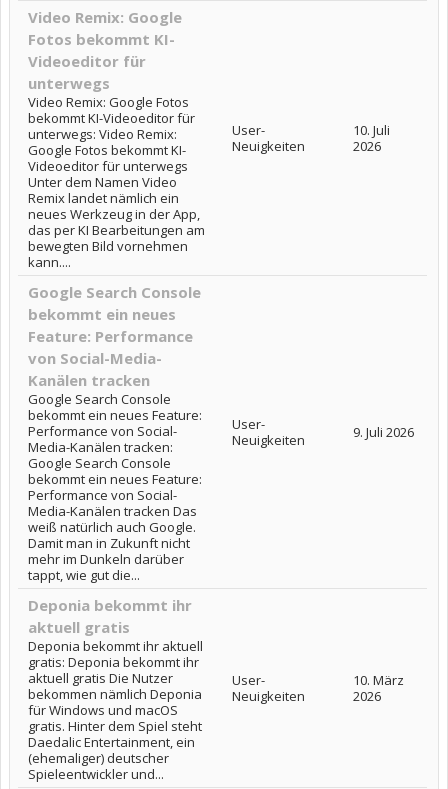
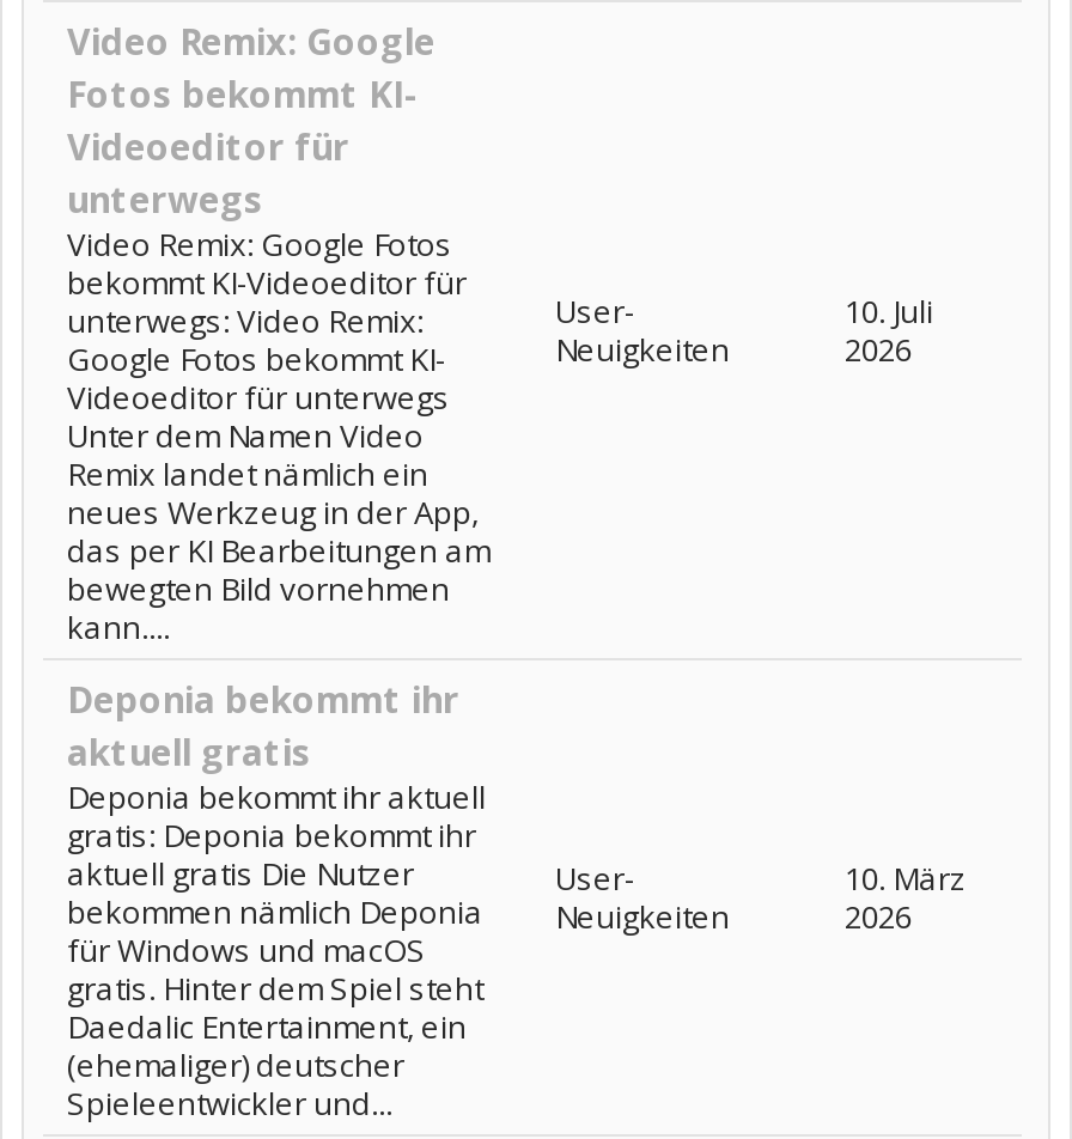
[28,282,202,584] Google Search Console | bekommt ein neues | Feature: Performance | von Social-Media- | Kanälen tracken | Google Search Console | bekommt ein neues Feature: | Performance von Social- | Media-Kanälen tracken: | Google Search Console | bekommt ein neues Feature: | Performance von Social- | Media-Kanälen tracken Das | weiß natürlich auch Google. | Damit man in Zukunft nicht | mehr im Dunkeln darüber | tappt, wie gut die... -> none
[232,415,414,449] User- | Neuigkeiten | 9. Juli 2026 -> none

